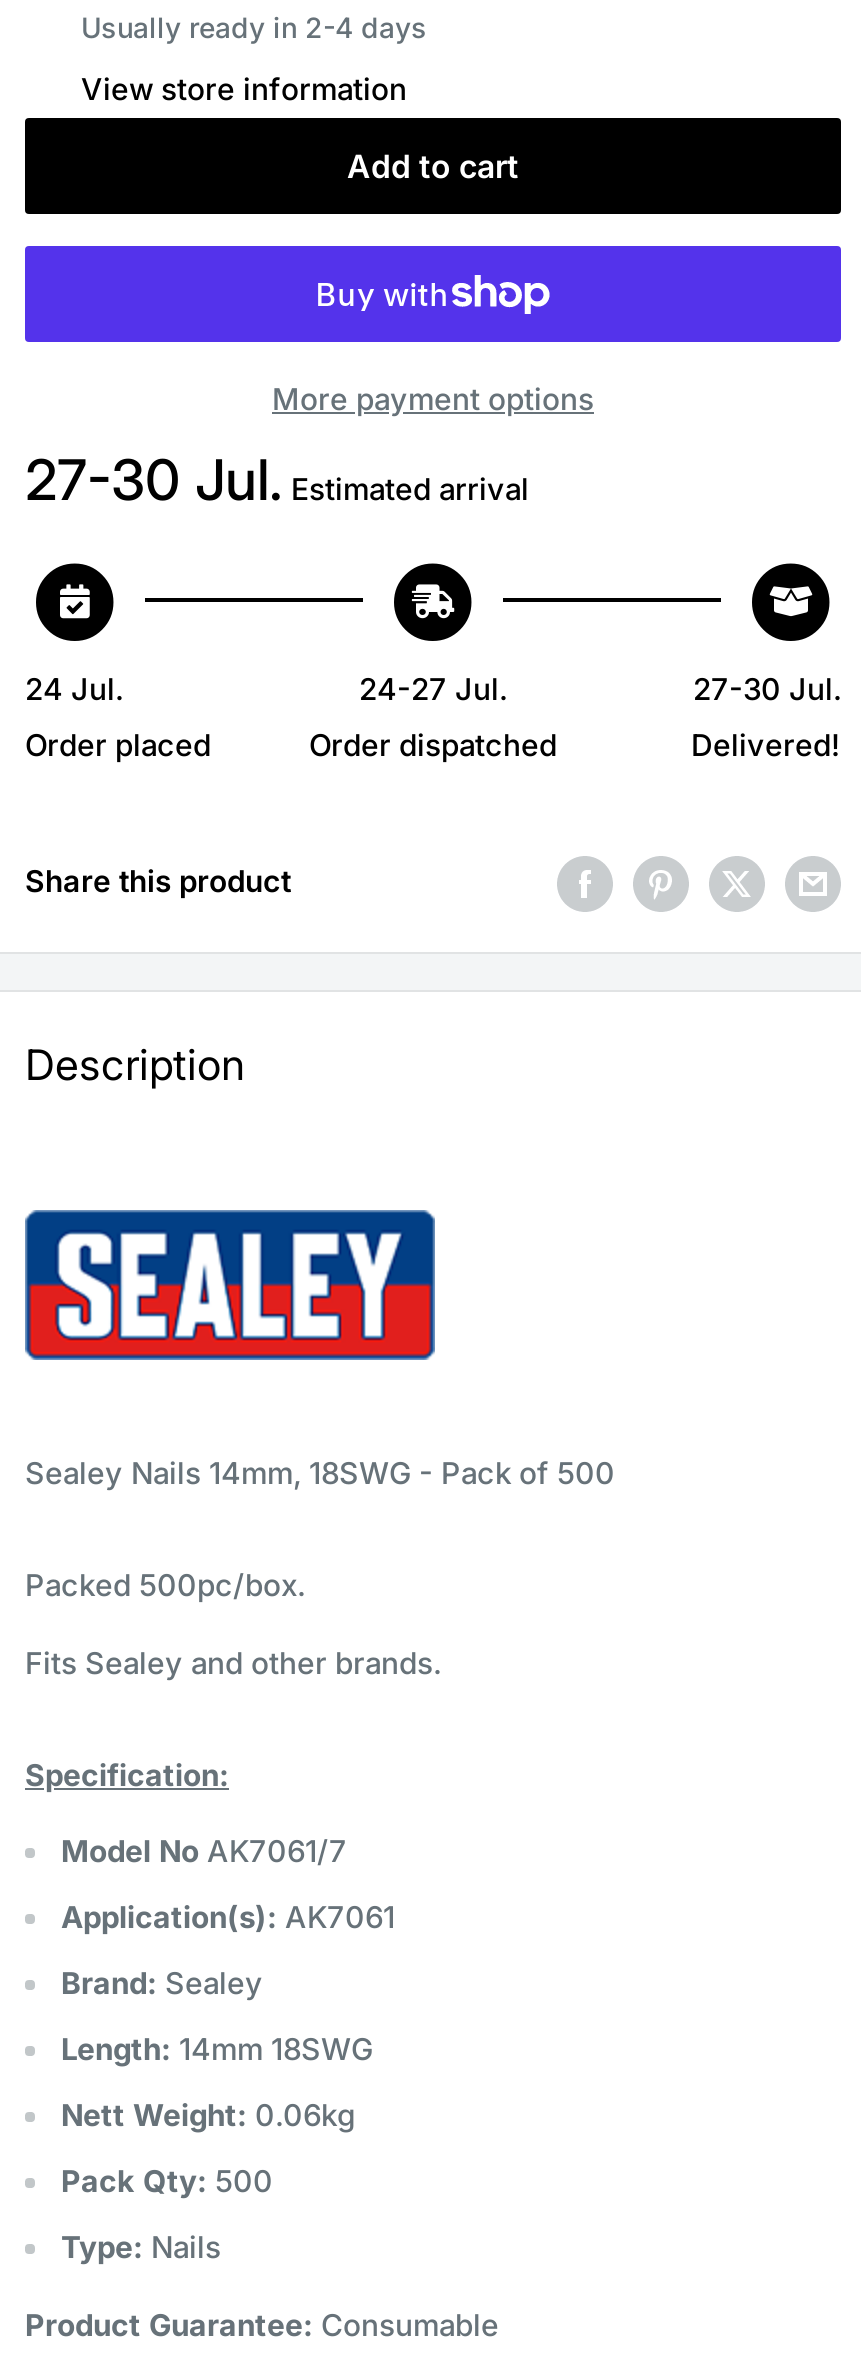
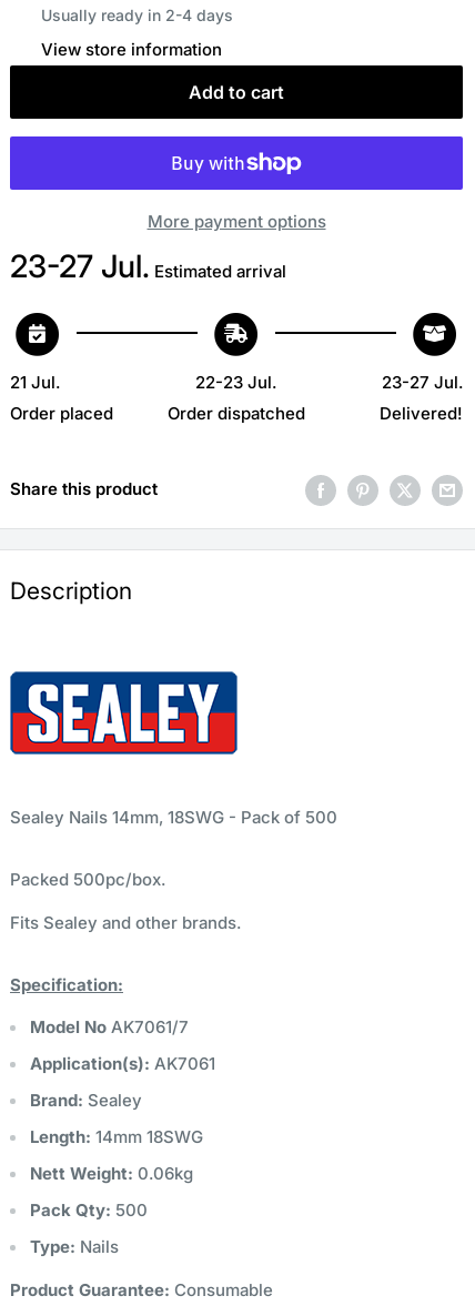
[25,446,529,514] 27-30 Jul. Estimated arrival -> [10,247,286,285] 23-27 Jul. Estimated arrival
[25,669,123,707] 24 Jul. -> [10,371,60,392] 21 Jul.
[359,669,507,707] 24-27 Jul. -> [196,371,277,392] 22-23 Jul.
[693,669,841,707] 27-30 Jul. -> [382,371,463,392] 23-27 Jul.

